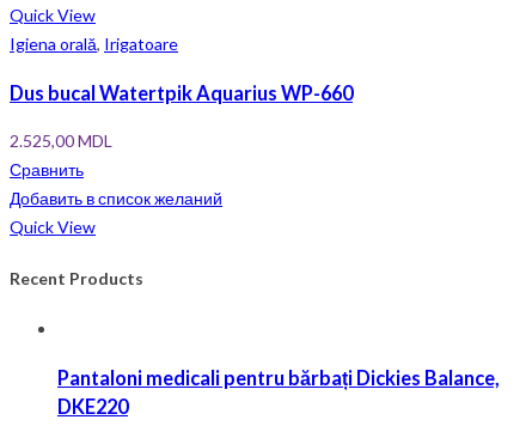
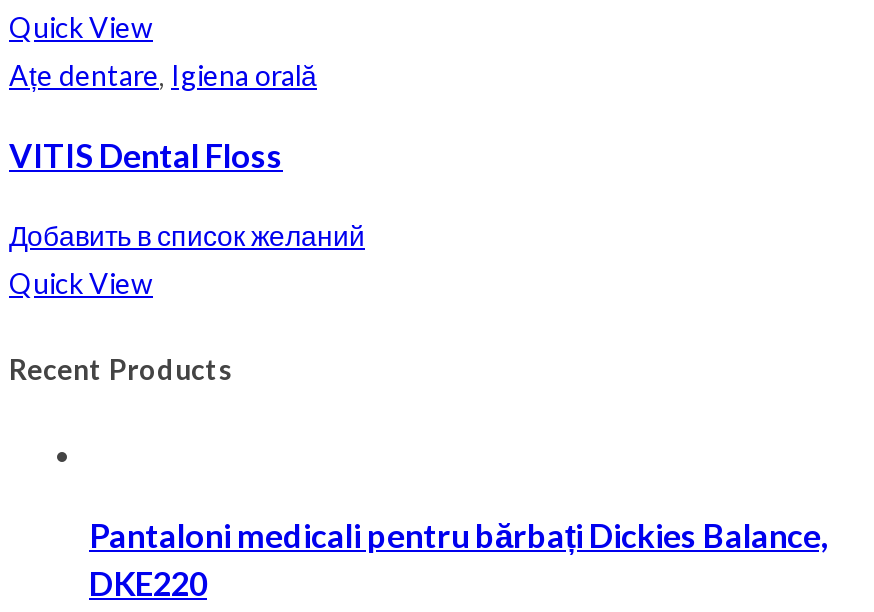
[10,34,353,180] Igiena orală, Irigatoare | Dus bucal Watertpik Aquarius WP-660 | 2.525,00 MDL | Сравнить -> [9,57,317,174] Ațe dentare, Igiena orală | VITIS Dental Floss

